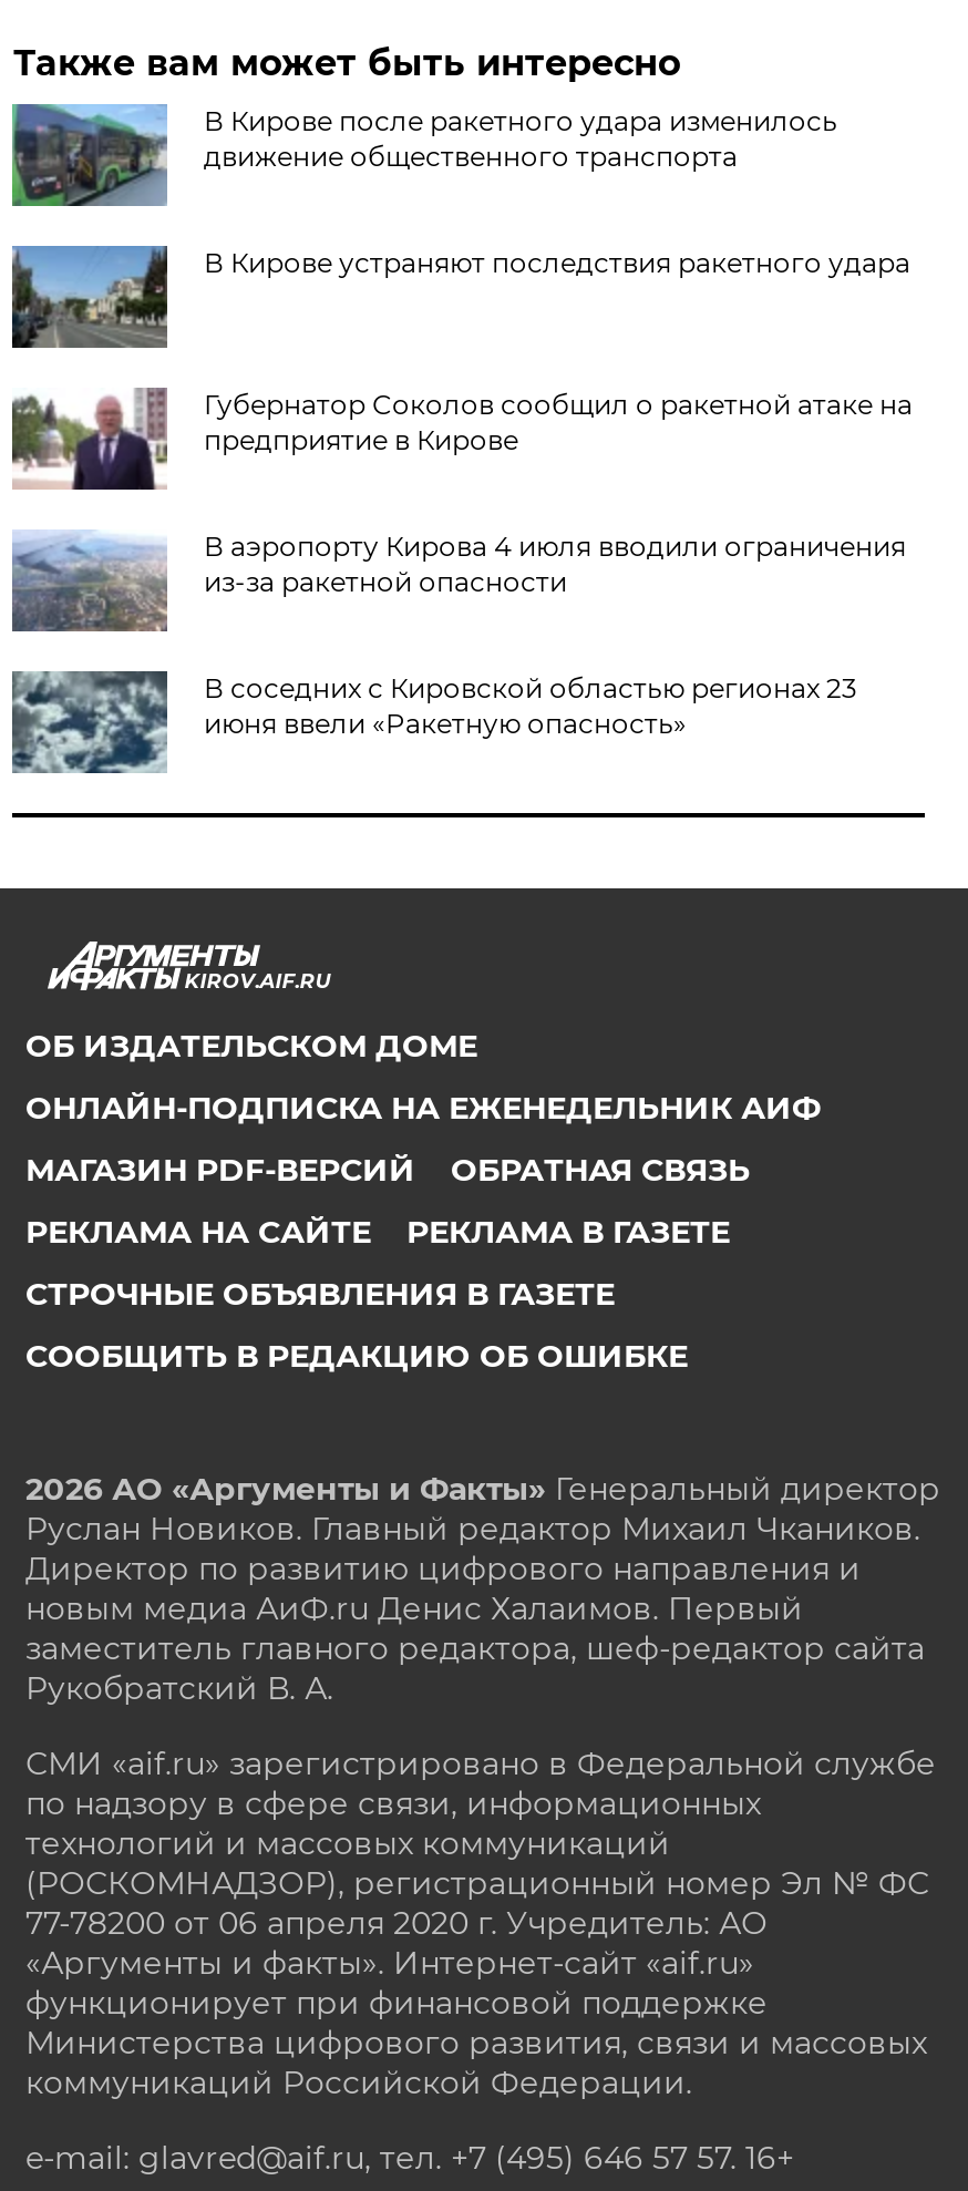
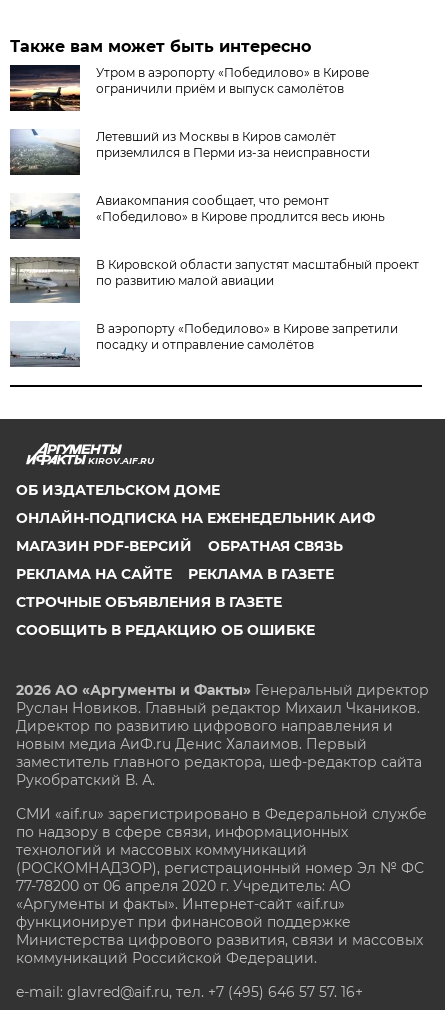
[10,102,837,208] [image] | В Кирове после ракетного удара изменилось | движение общественного транспорта -> [9,64,369,112] [image] | Утром в аэропорту «Победилово» в Кирове | ограничили приём и выпуск самолётов
[12,244,910,350] [image] | В Кирове устраняют последствия ракетного удара -> [9,129,370,176] [image] | Летевший из Москвы в Киров самолёт | приземлился в Перми из-за неисправности
[10,388,912,490] [image] | Губернатор Соколов сообщил о ракетной атаке на | предприятие в Кирове -> [9,193,385,240] [image] | Авиакомпания сообщает, что ремонт | «Победилово» в Кирове продлится весь июнь
[12,529,906,631] [image] | В аэропорту Кирова 4 июля вводили ограничения | из-за ракетной опасности -> [9,256,419,303] [image] | В Кировской области запустят масштабный проект | по развитию малой авиации
[10,669,857,773] [image] | В соседних с Кировской областью регионах 23 | июня ввели «Ракетную опасность» -> [10,321,398,367] [image] | В аэропорту «Победилово» в Кирове запретили | посадку и отправление самолётов

